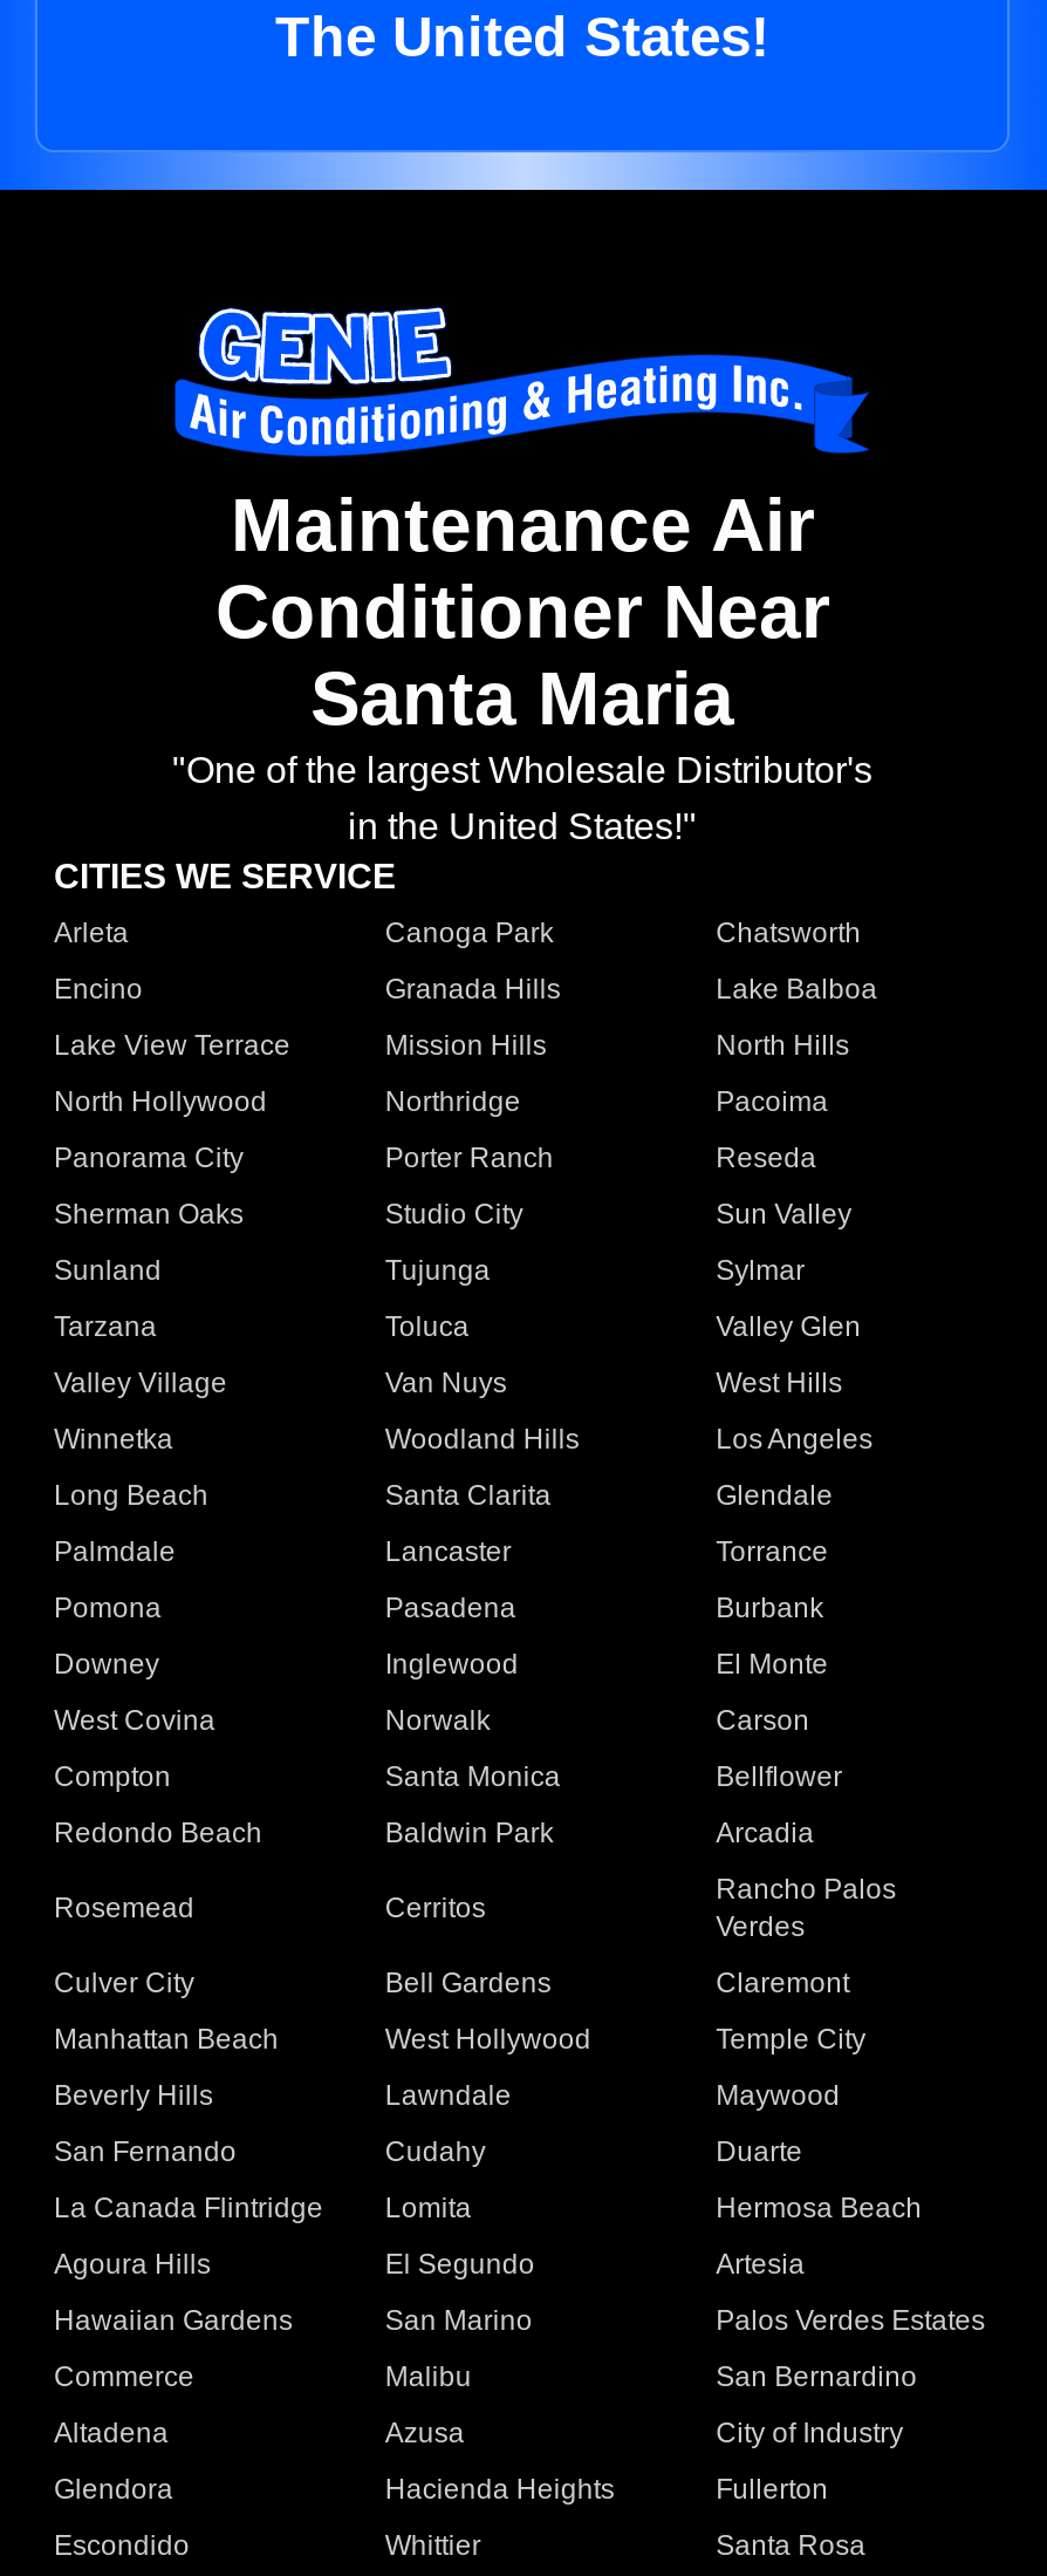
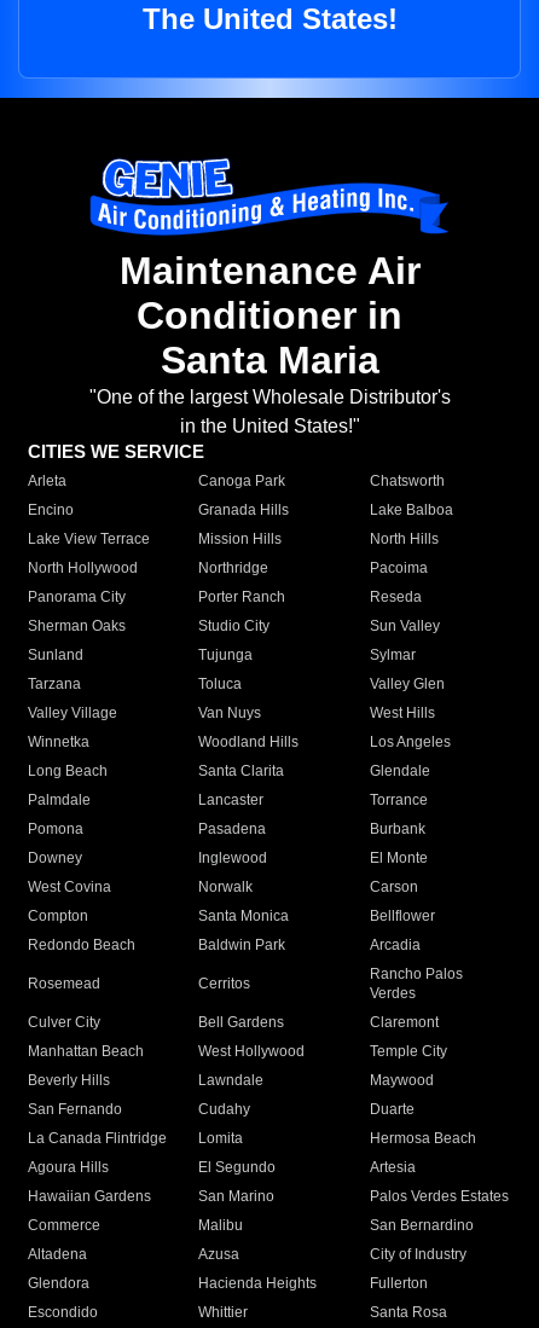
[215,570,829,655] Conditioner Near -> [137,294,402,337] Conditioner in

